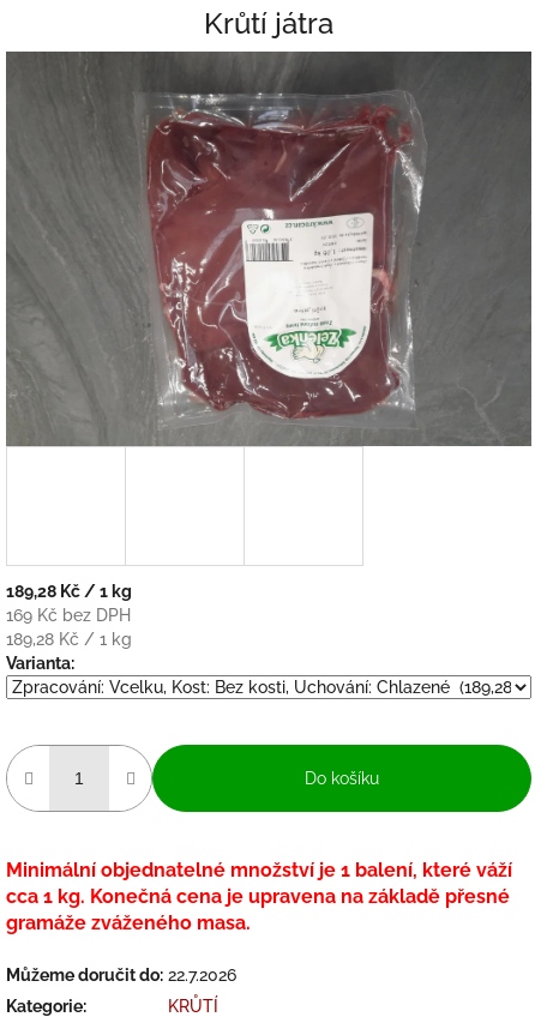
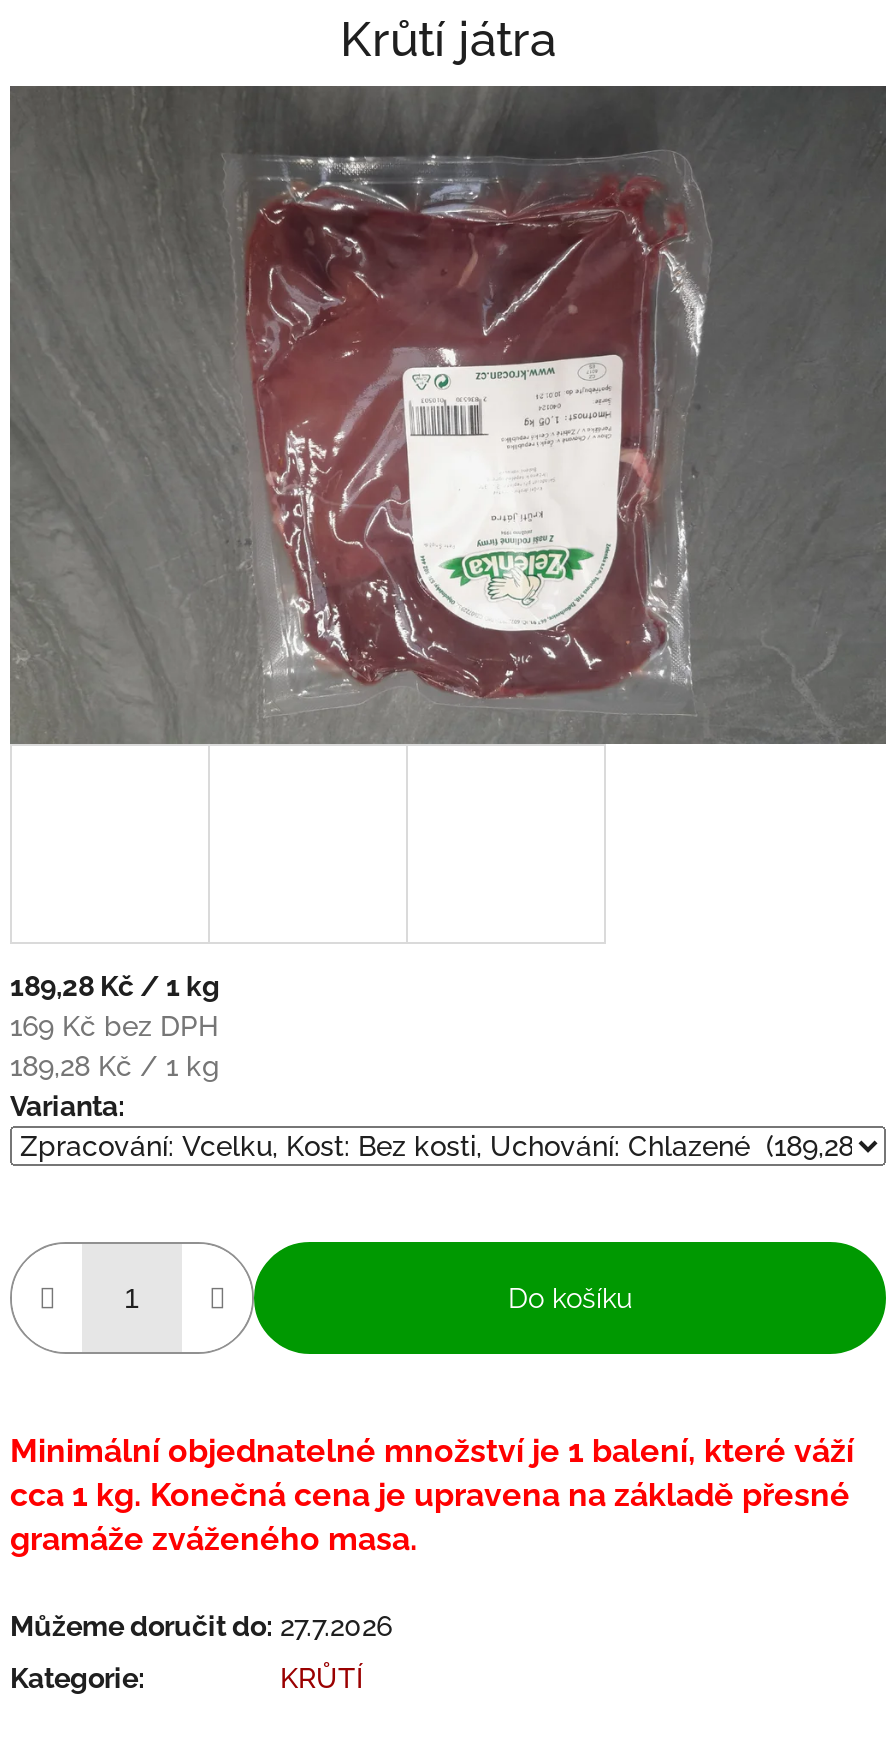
[6,965,236,985] Můžeme doručit do: 22.7.2026 -> [10,1610,392,1642] Můžeme doručit do: 27.7.2026

